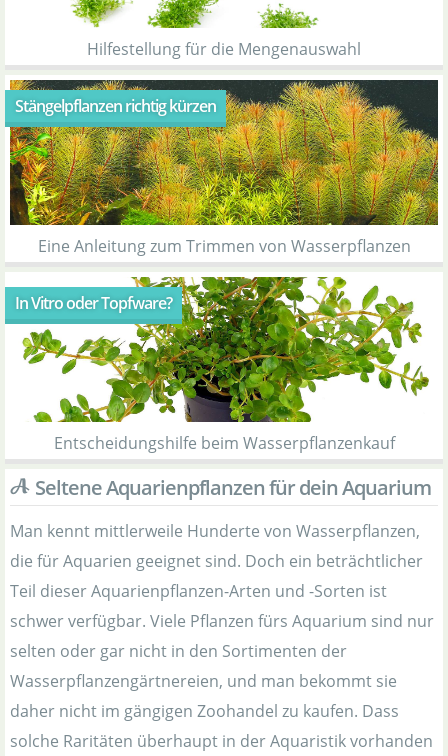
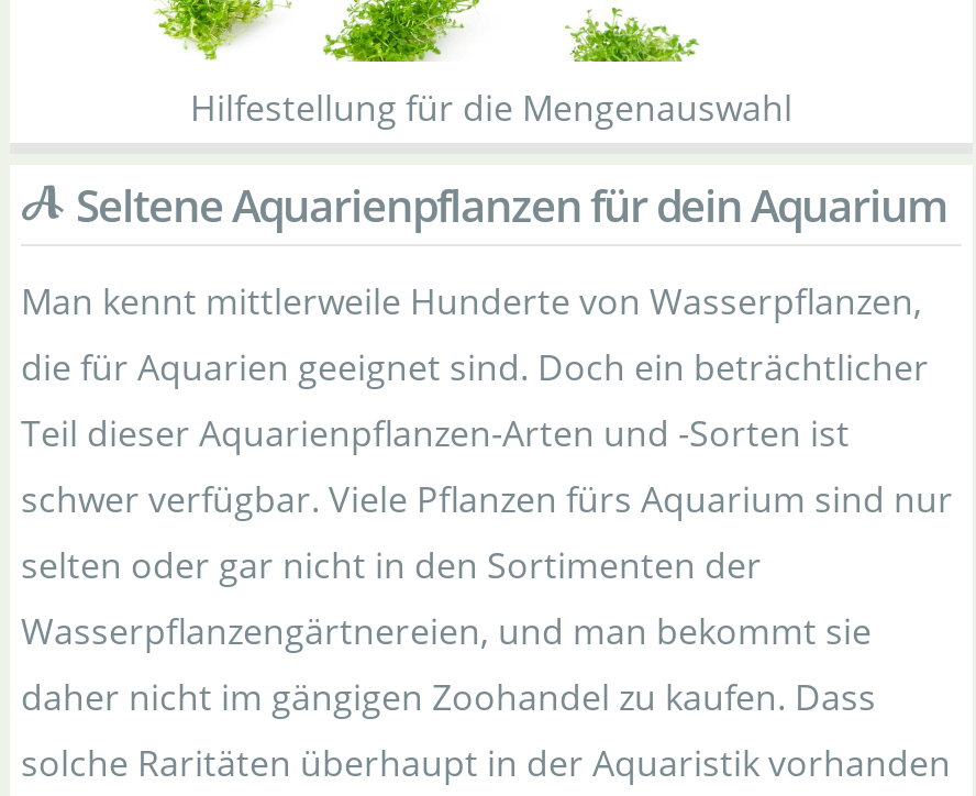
[4,79,439,226] [image] | Stängelpflanzen richtig kürzen -> none
[4,235,430,423] [image] | Eine Anleitung zum Trimmen von Wasserpflanzen | In Vitro oder Topfware? -> none
[53,432,394,454] Entscheidungshilfe beim Wasserpflanzenkauf -> none

